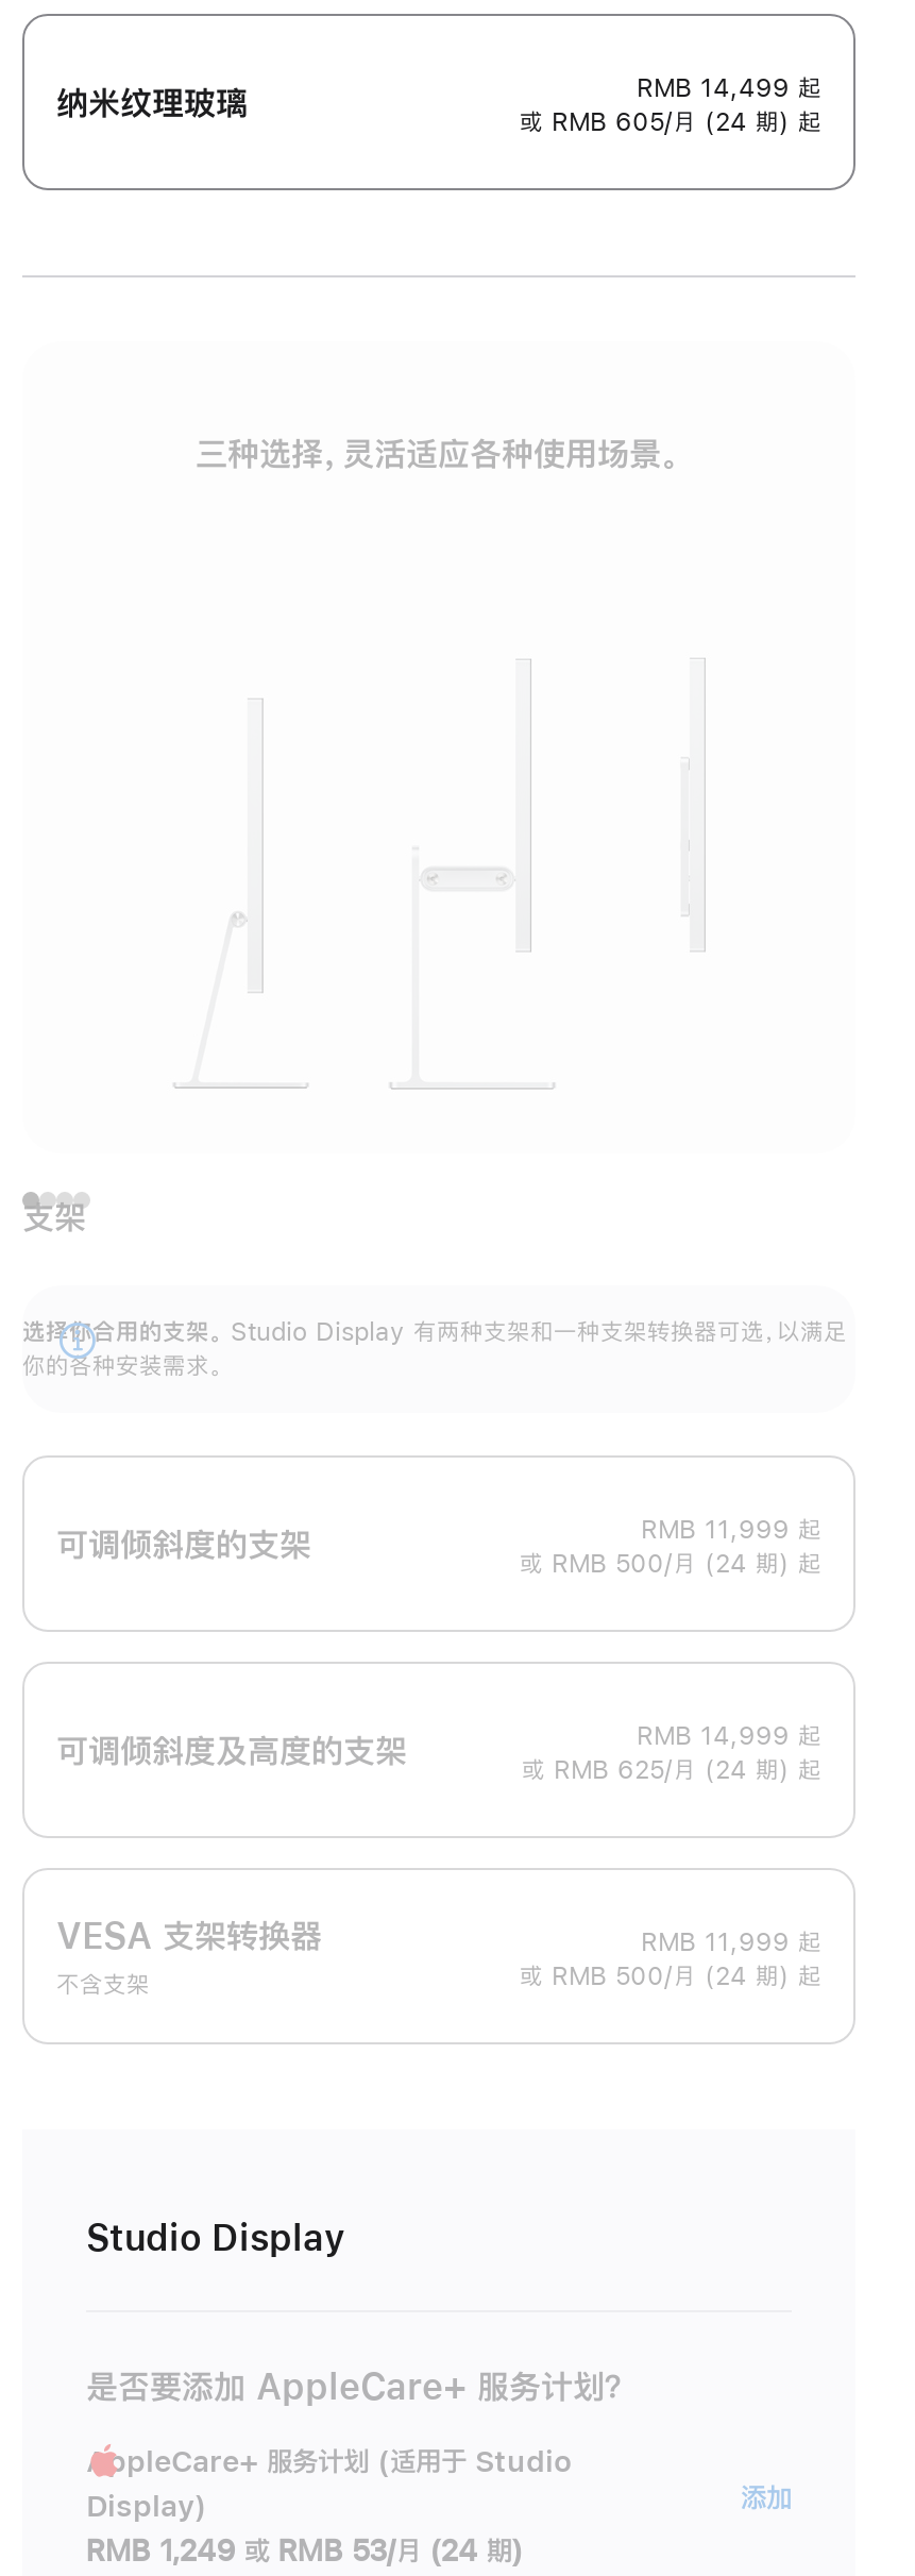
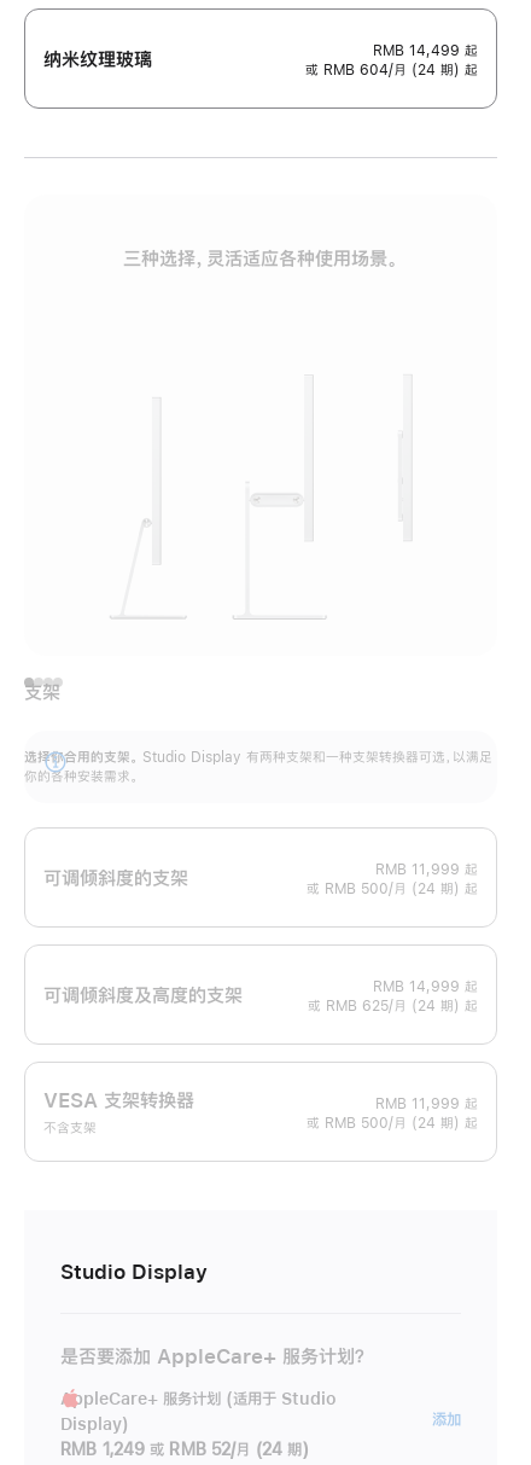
[520,110,821,135] 或 RMB 605/月 (24 期) 起 -> [305,63,478,78] 或 RMB 604/月 (24 期) 起
[86,2536,523,2566] RMB 1,249 或 RMB 53/月 (24 期) -> [60,1441,309,1458] RMB 1,249 或 RMB 52/月 (24 期)

